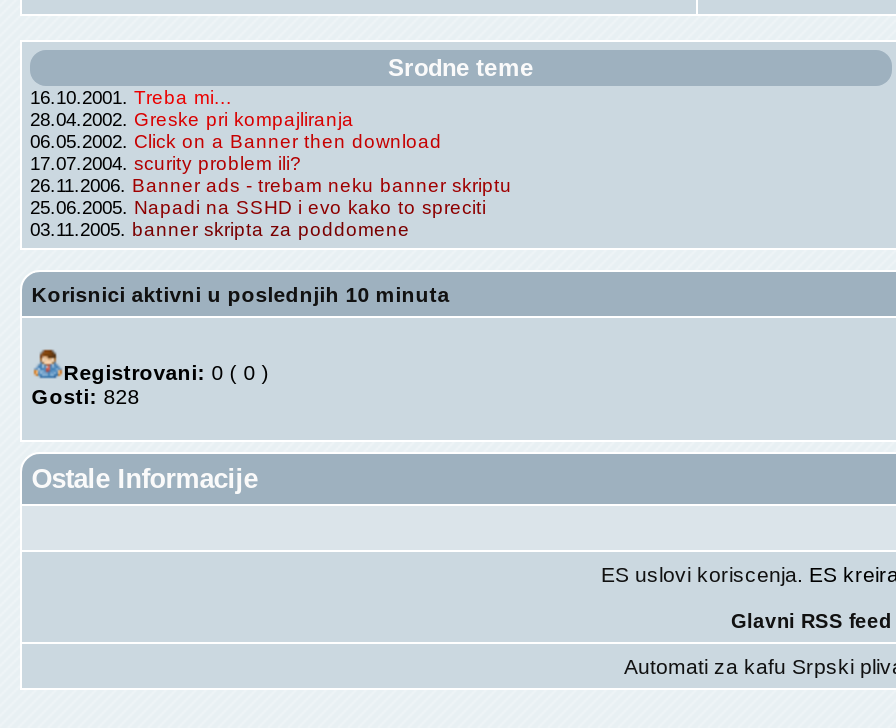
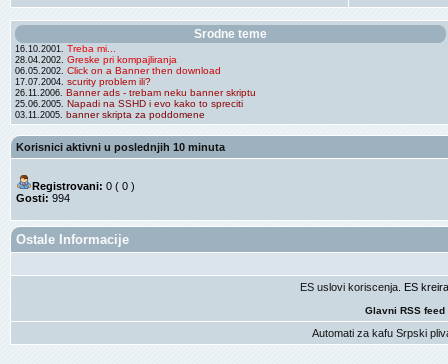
[32,385,140,409] Gosti:828 -> [16,192,70,204] Gosti:994

